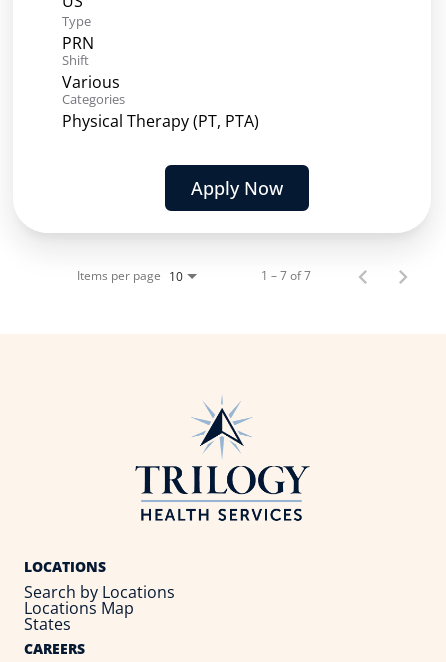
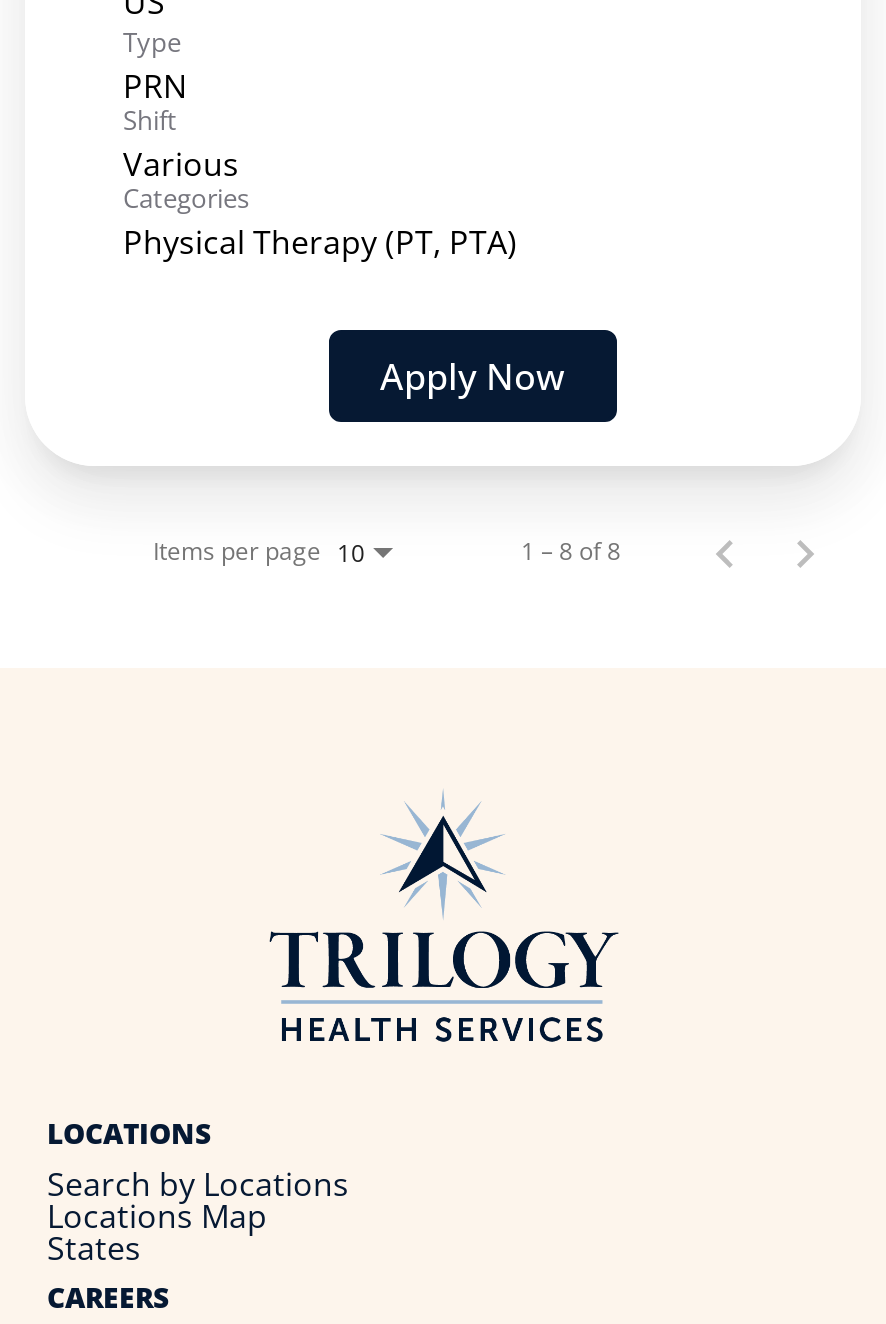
[261,267,311,284] 1 – 7 of 7 -> [521,534,621,568] 1 – 8 of 8

